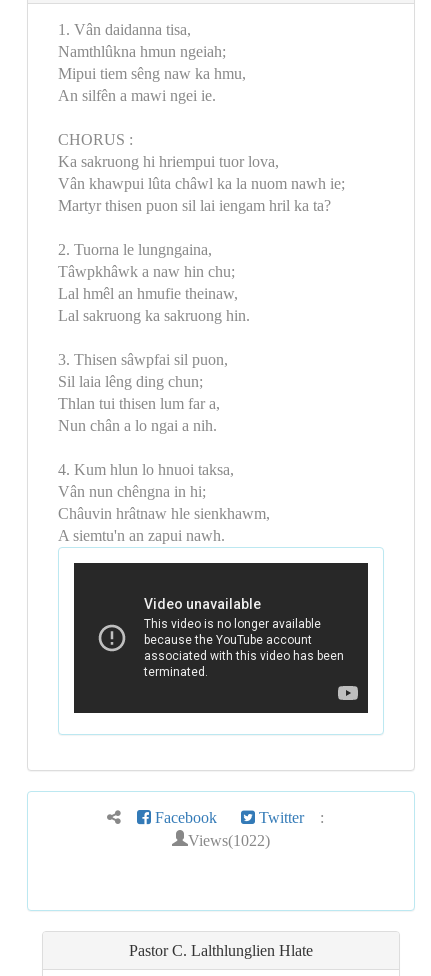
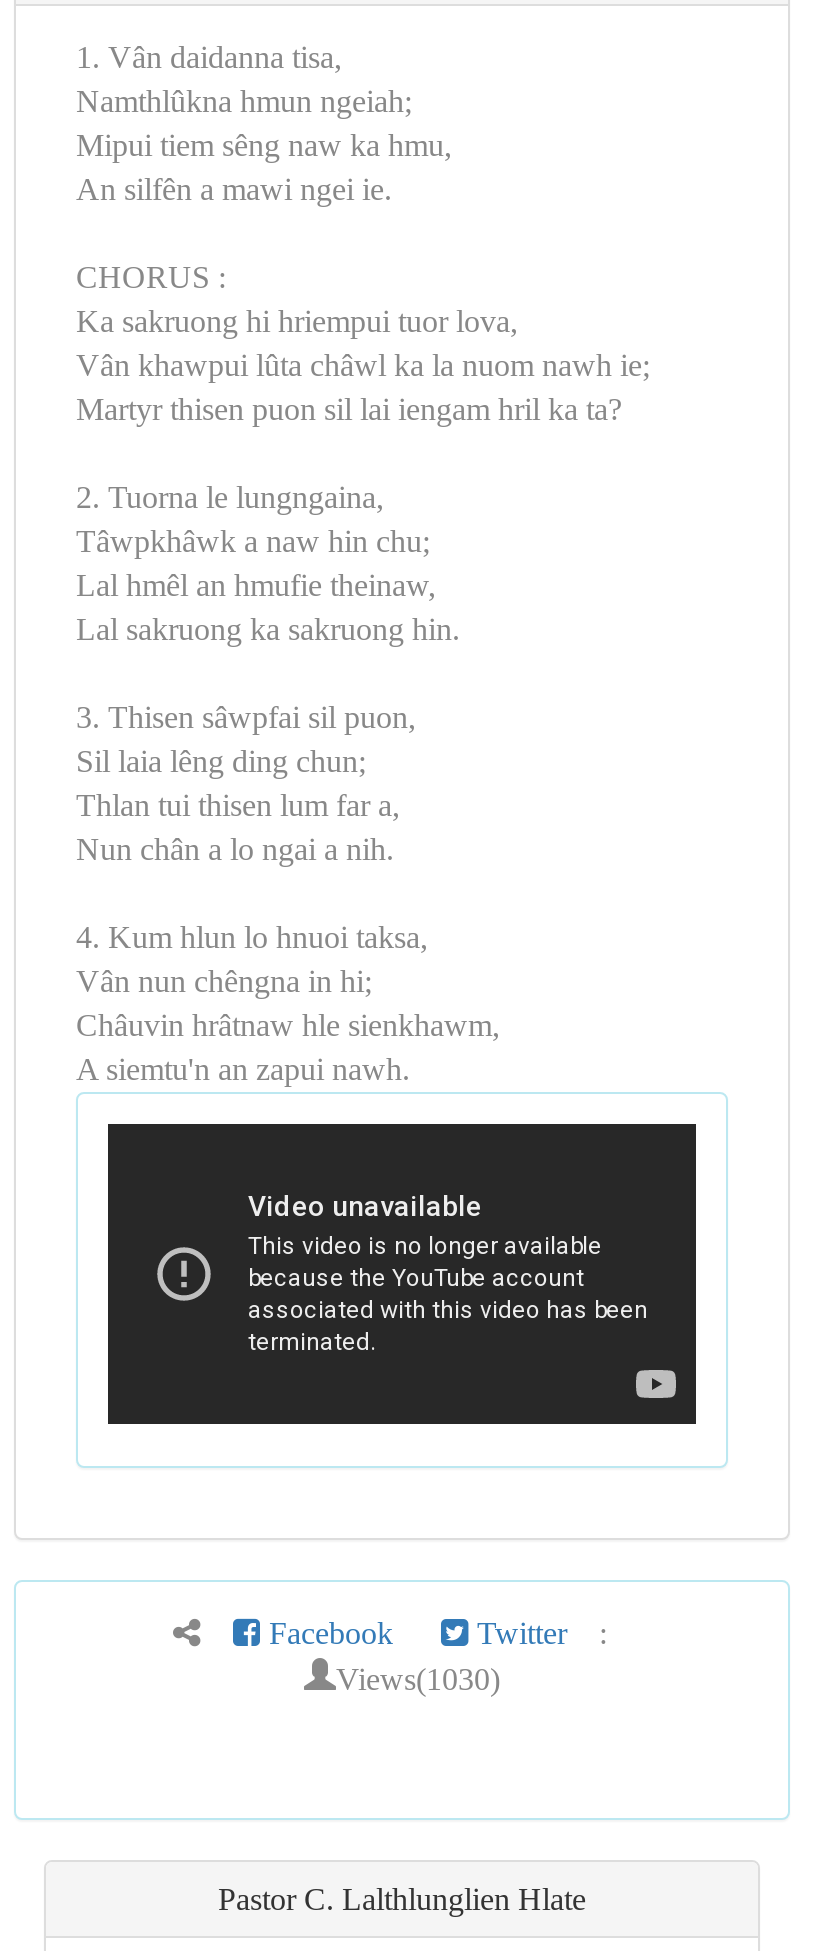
[188,829,270,848] Views(1022) -> [336,1656,500,1694] Views(1030)

